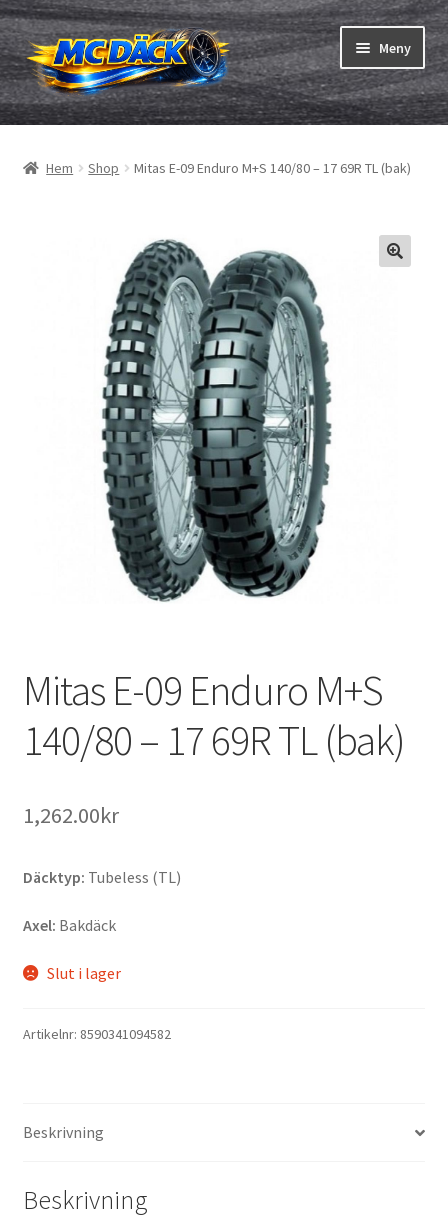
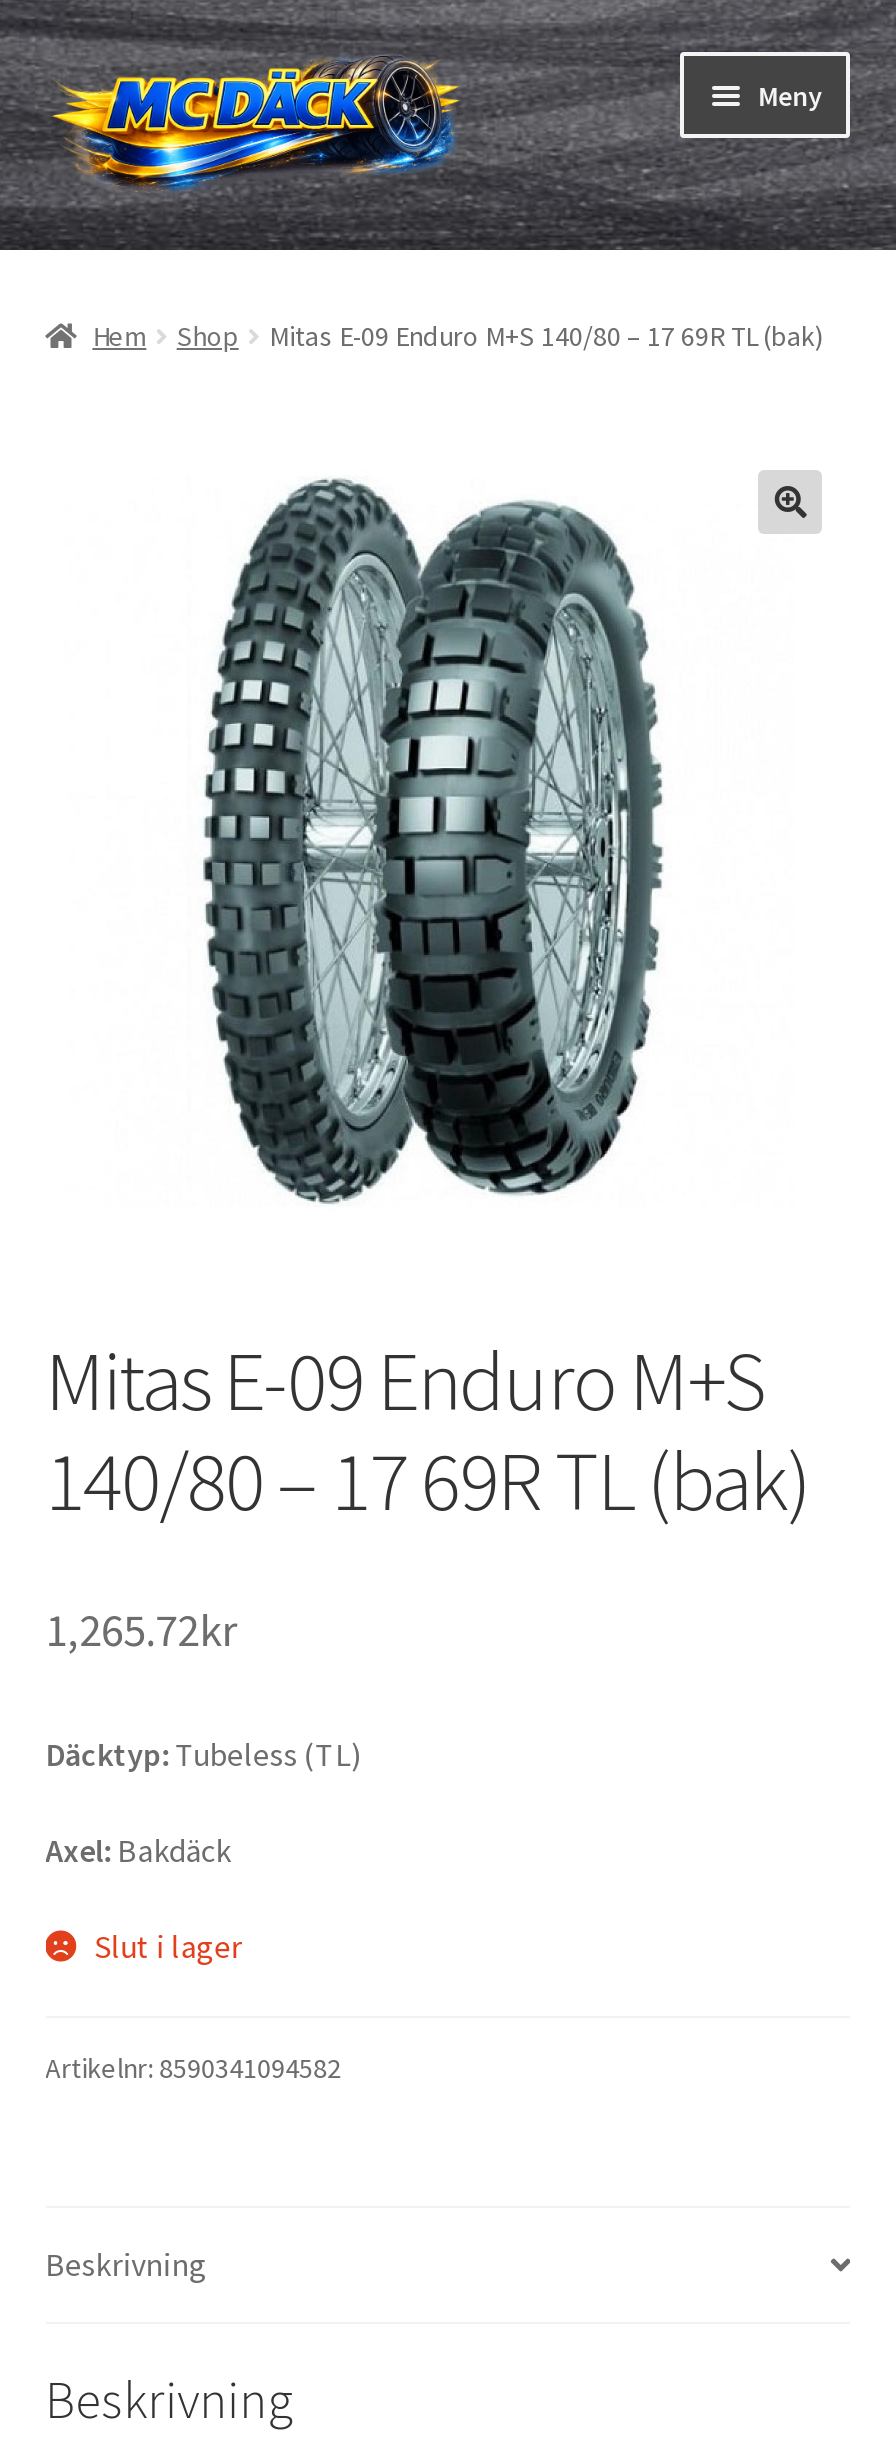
[23,801,119,829] 1,262.00kr -> [45,1602,237,1658] 1,265.72kr

